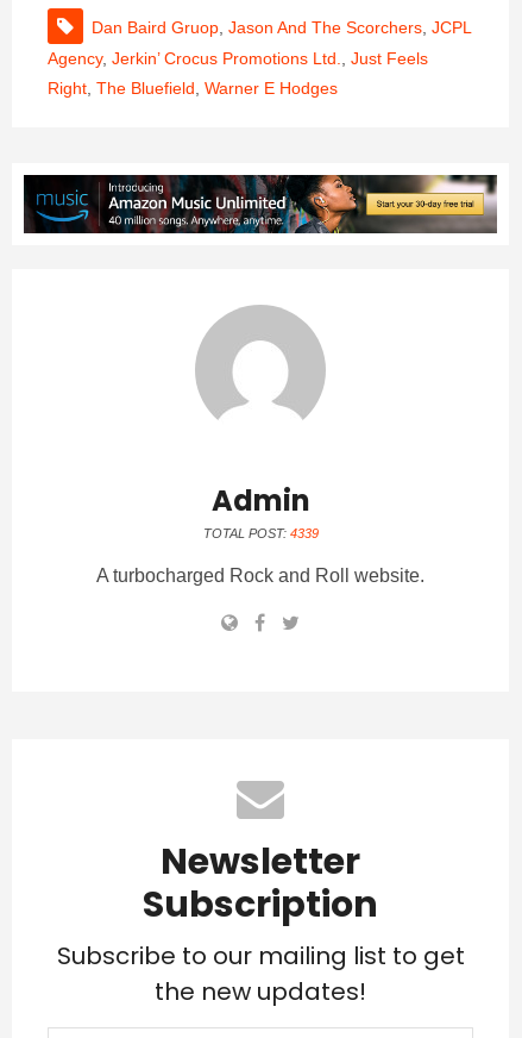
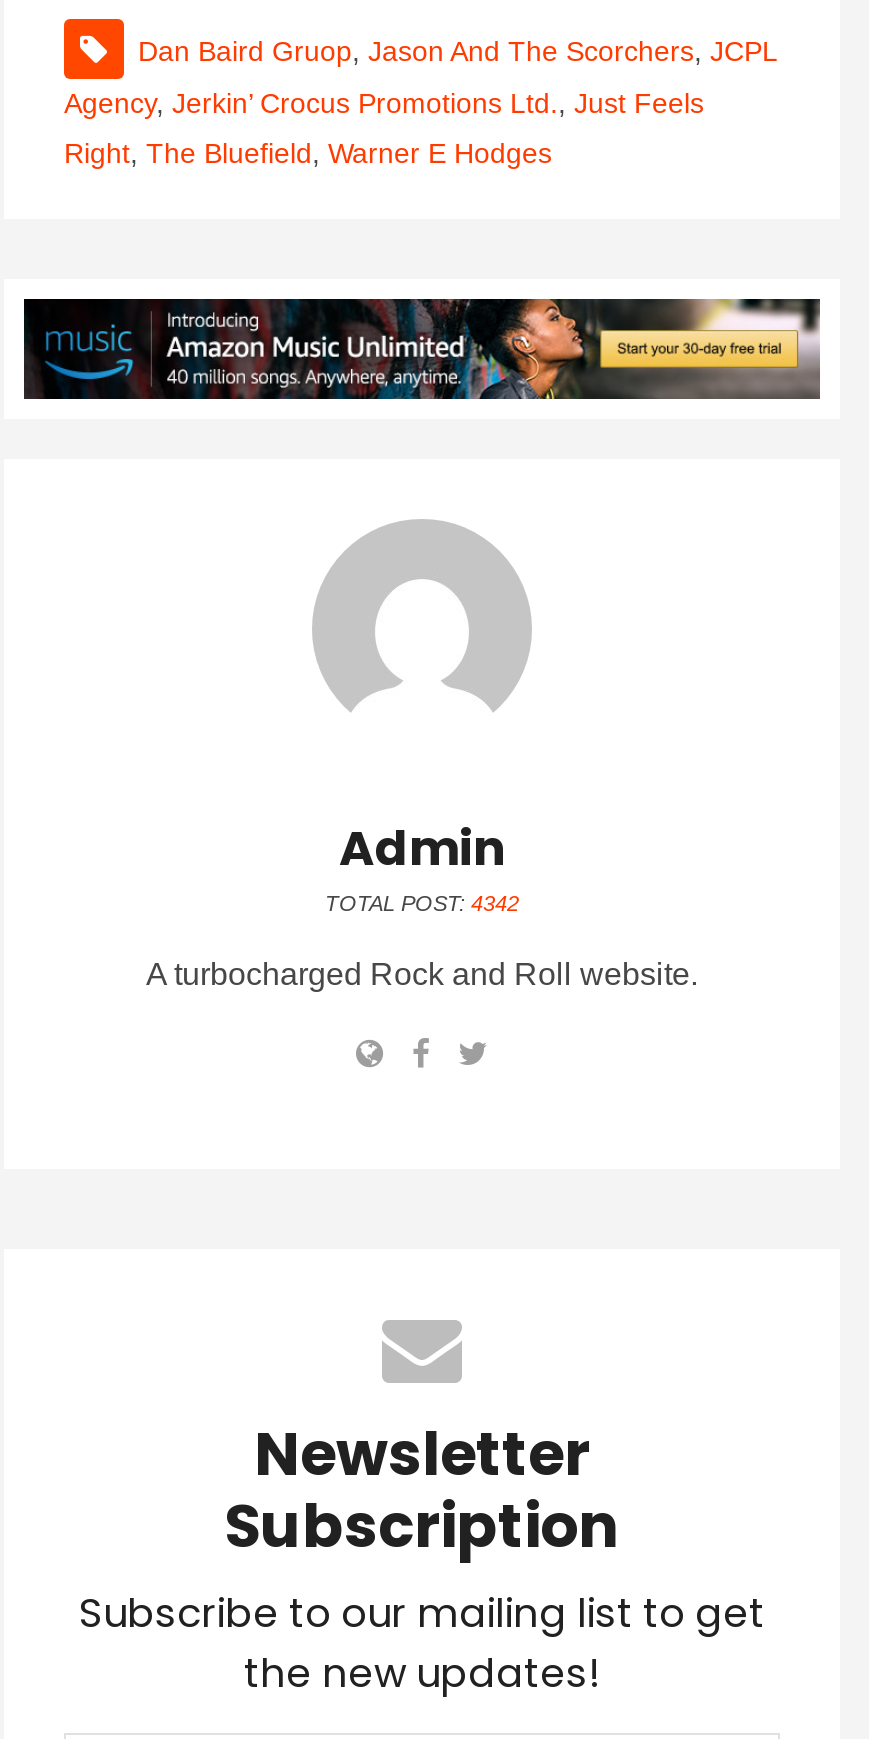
[203,526,318,541] TOTAL POST: 4339 -> [325,890,519,914] TOTAL POST: 4342

